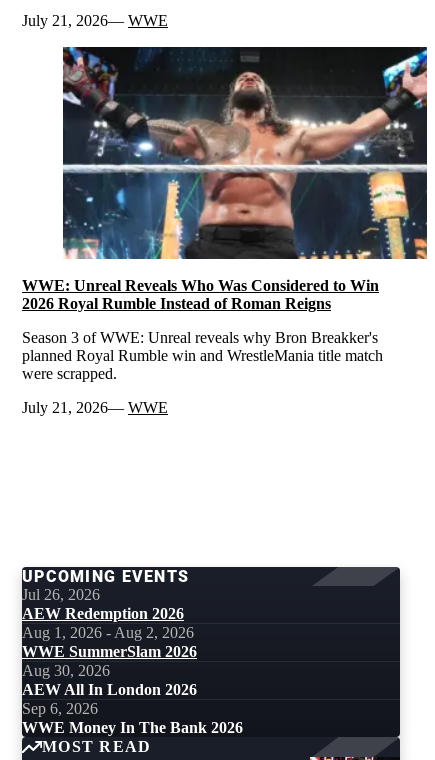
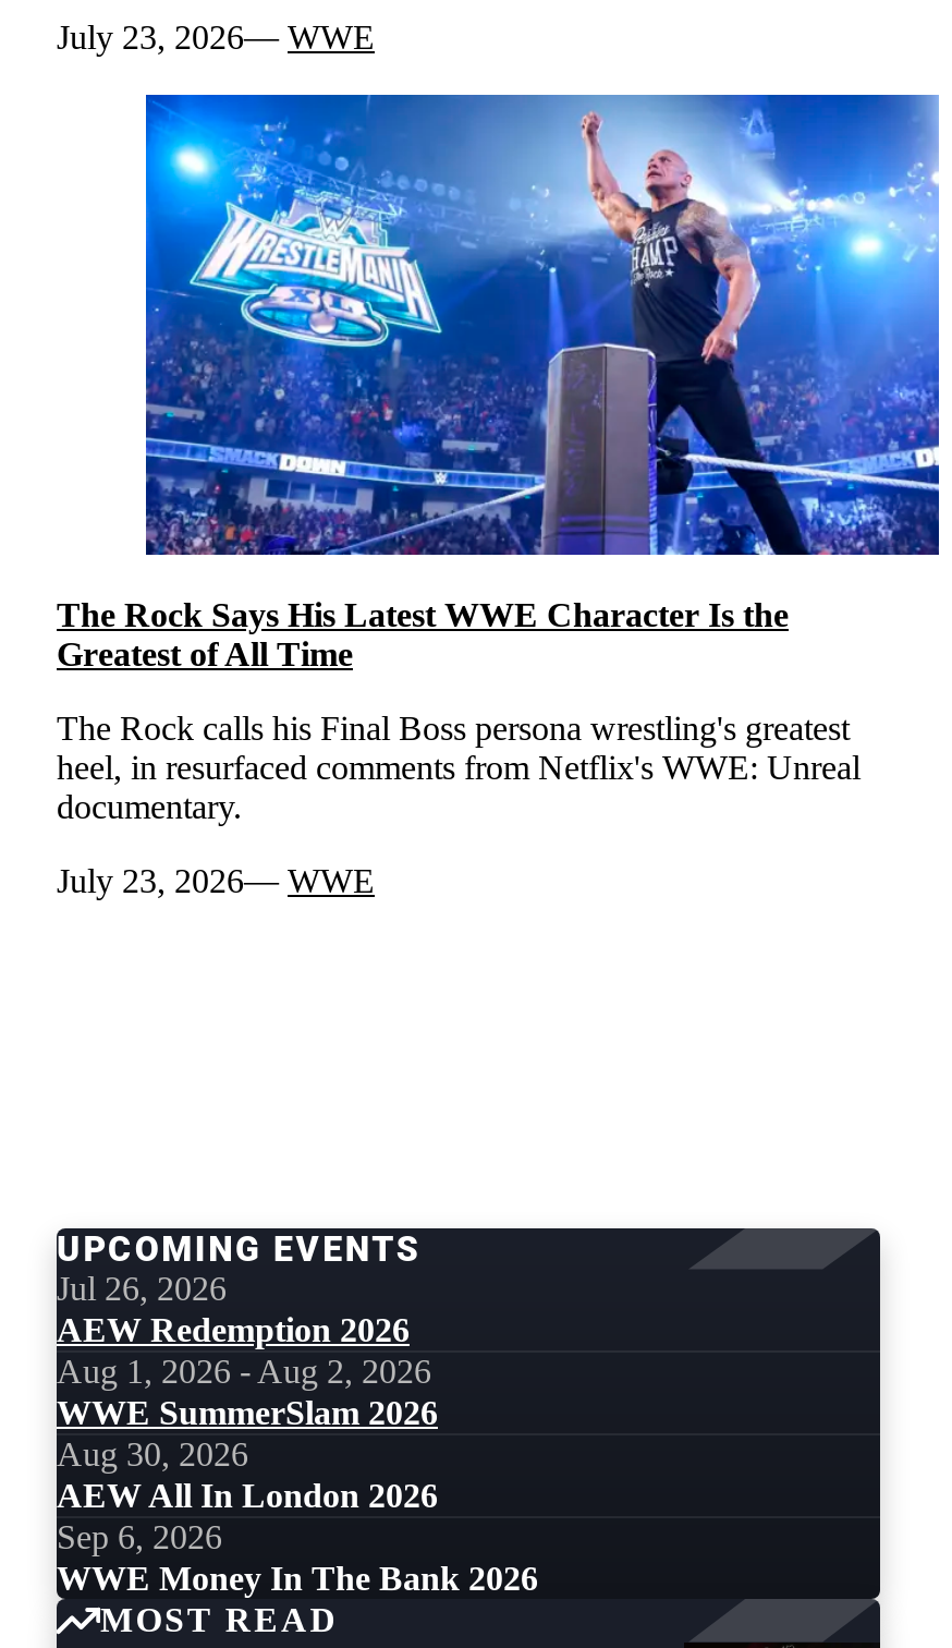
[22,12,168,29] July 21, 2026 WWE -> [57,18,375,55] July 23, 2026 WWE
[22,46,428,312] [image] | WWE: Unreal Reveals Who Was Considered to Win | 2026 Royal Rumble Instead of Roman Reigns -> [57,93,941,672] [image] | The Rock Says His Latest WWE Character Is the | Greatest of All Time
[22,329,383,382] Season 3 of WWE: Unreal reveals why Bron Breakker's | planned Royal Rumble win and WrestleMania title match | were scrapped. -> [57,709,861,824] The Rock calls his Final Boss persona wrestling's greatest | heel, in resurfaced comments from Netflix's WWE: Unreal | documentary.
[22,399,168,416] July 21, 2026 WWE -> [57,861,375,899] July 23, 2026 WWE

